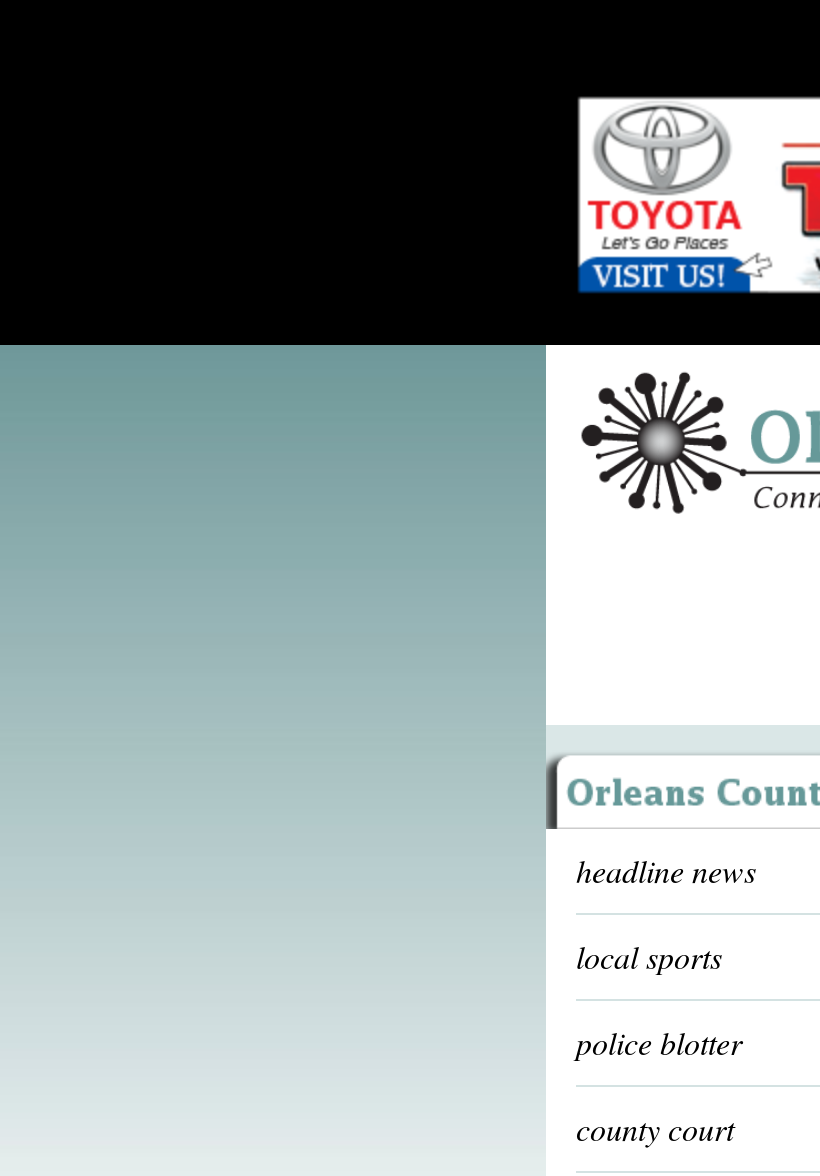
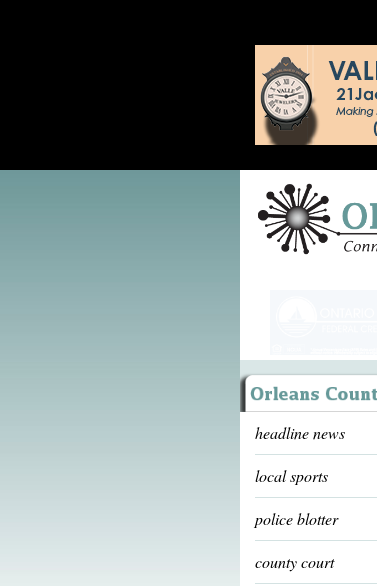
[576,97,814,295] [image] -> [254,45,374,146] [image]

